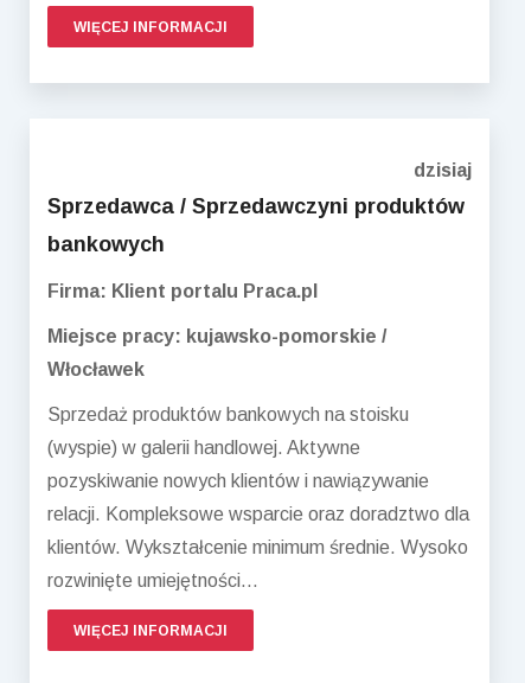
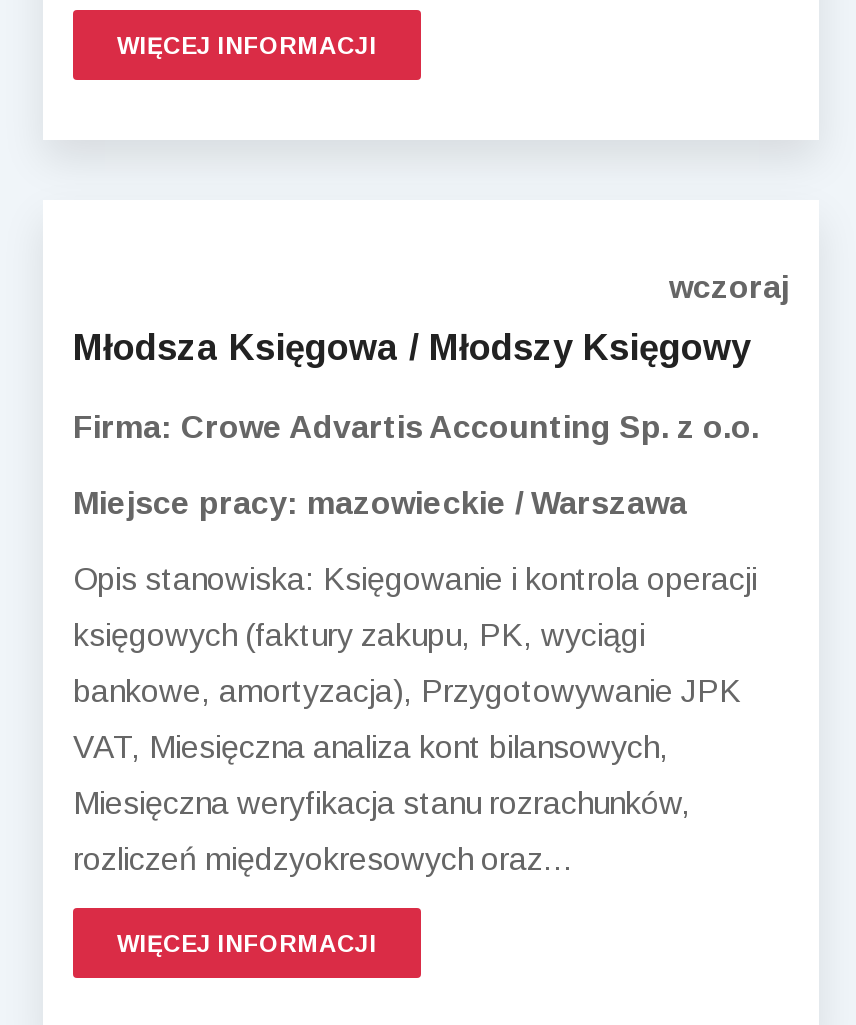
[47,160,472,591] dzisiaj | Sprzedawca / Sprzedawczyni produktów | bankowych | Firma: Klient portalu Praca.pl | Miejsce pracy: kujawsko-pomorskie / | Włocławek | Sprzedaż produktów bankowych na stoisku | (wyspie) w galerii handlowej. Aktywne | pozyskiwanie nowych klientów i nawiązywanie | relacji. Kompleksowe wsparcie oraz doradztwo dla | klientów. Wykształcenie minimum średnie. Wysoko | rozwinięte umiejętności... -> [73,270,789,876] wczoraj | Młodsza Księgowa / Młodszy Księgowy | Firma: Crowe Advartis Accounting Sp. z o.o. | Miejsce pracy: mazowieckie / Warszawa | Opis stanowiska: Księgowanie i kontrola operacji | księgowych (faktury zakupu, PK, wyciągi | bankowe, amortyzacja), Przygotowywanie JPK | VAT, Miesięczna analiza kont bilansowych, | Miesięczna weryfikacja stanu rozrachunków, | rozliczeń międzyokresowych oraz...

